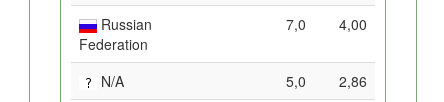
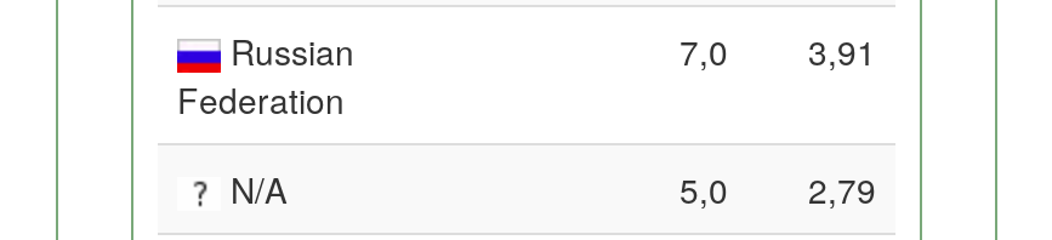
[286,13,367,33] 7,0 4,00 -> [679,25,876,74] 7,0 3,91
[286,70,367,90] 5,0 2,86 -> [679,164,876,212] 5,0 2,79

